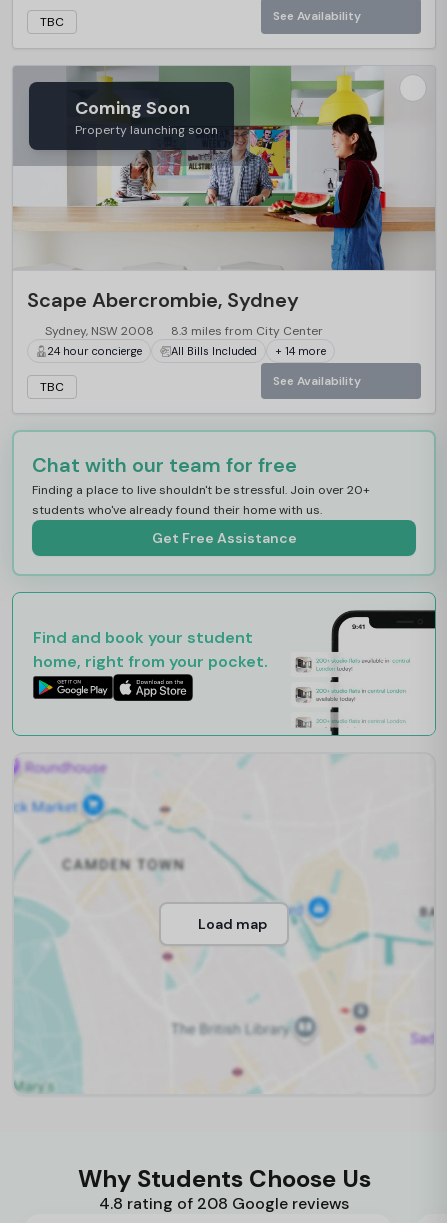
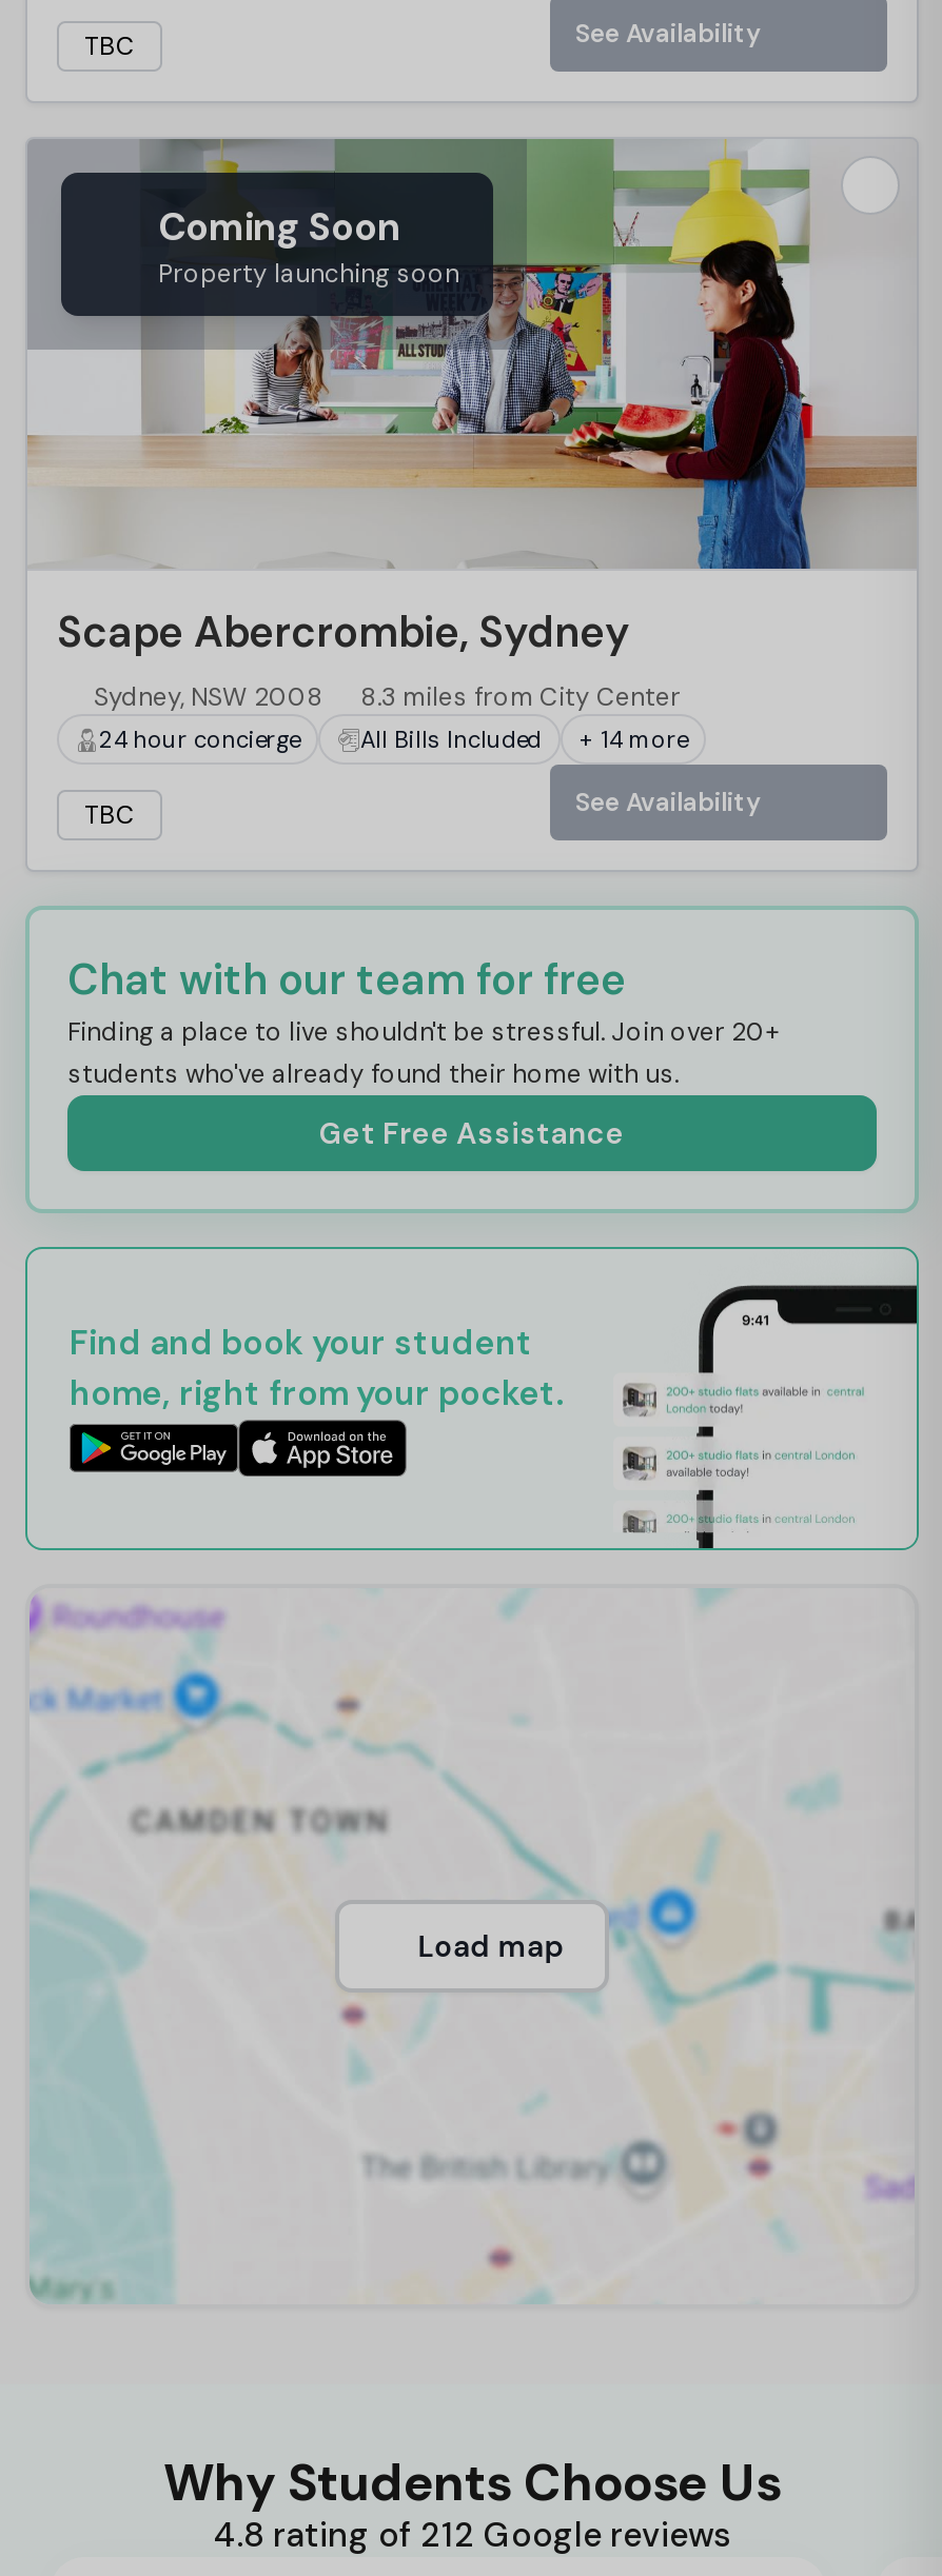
[99,1192,349,1213] 4.8 rating of 208 Google reviews -> [214,2512,730,2556] 4.8 rating of 212 Google reviews

